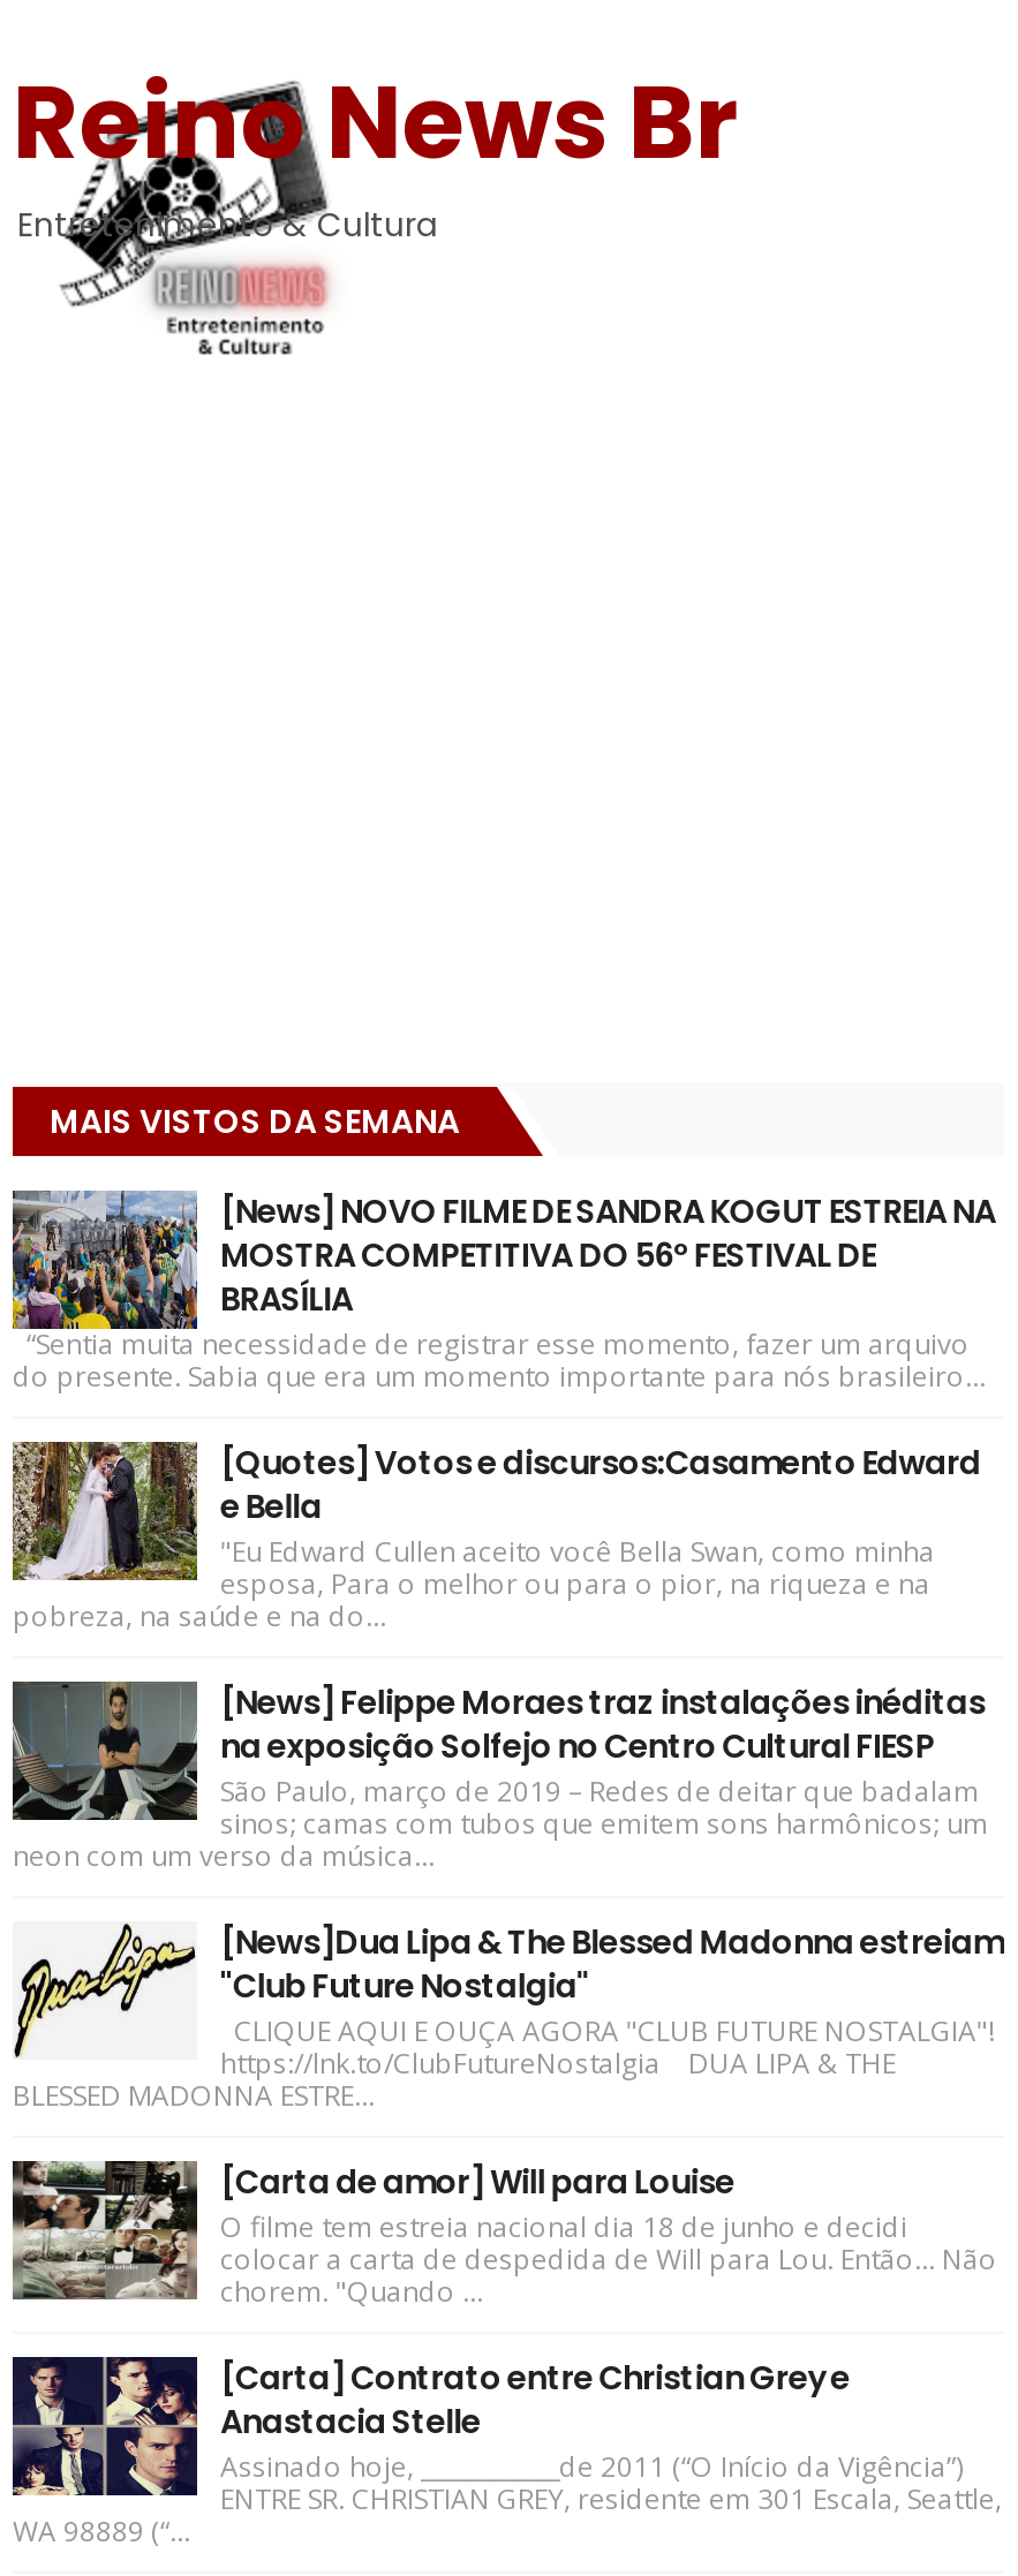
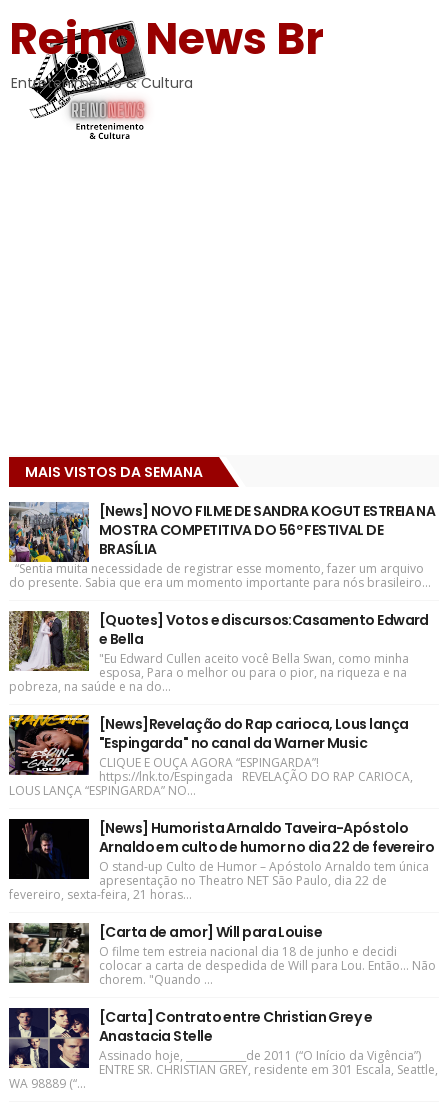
[10,1679,988,1875] [image] | [News] Felippe Moraes traz instalações inéditas | na exposição Solfejo no Centro Cultural FIESP | São Paulo, março de 2019 – Redes de deitar que badalam | sinos; camas com tubos que emitem sons harmônicos; um | neon com um verso da música... -> [8,714,413,799] [image] | [News]Revelação do Rap carioca, Lous lança | "Espingarda" no canal da Warner Music | CLIQUE E OUÇA AGORA “ESPINGARDA”! | https://lnk.to/Espingada REVELAÇÃO DO RAP CARIOCA, | LOUS LANÇA “ESPINGARDA” NO...
[13,1919,1004,2115] [image] | [News]Dua Lipa & The Blessed Madonna estreiam | "Club Future Nostalgia" | CLIQUE AQUI E OUÇA AGORA "CLUB FUTURE NOSTALGIA"! | https://lnk.to/ClubFutureNostalgia DUA LIPA & THE | BLESSED MADONNA ESTRE... -> [8,818,434,903] [image] | [News] Humorista Arnaldo Taveira-Apóstolo | Arnaldo em culto de humor no dia 22 de fevereiro | O stand-up Culto de Humor – Apóstolo Arnaldo tem única | apresentação no Theatro NET São Paulo, dia 22 de | fevereiro, sexta-feira, 21 horas...

